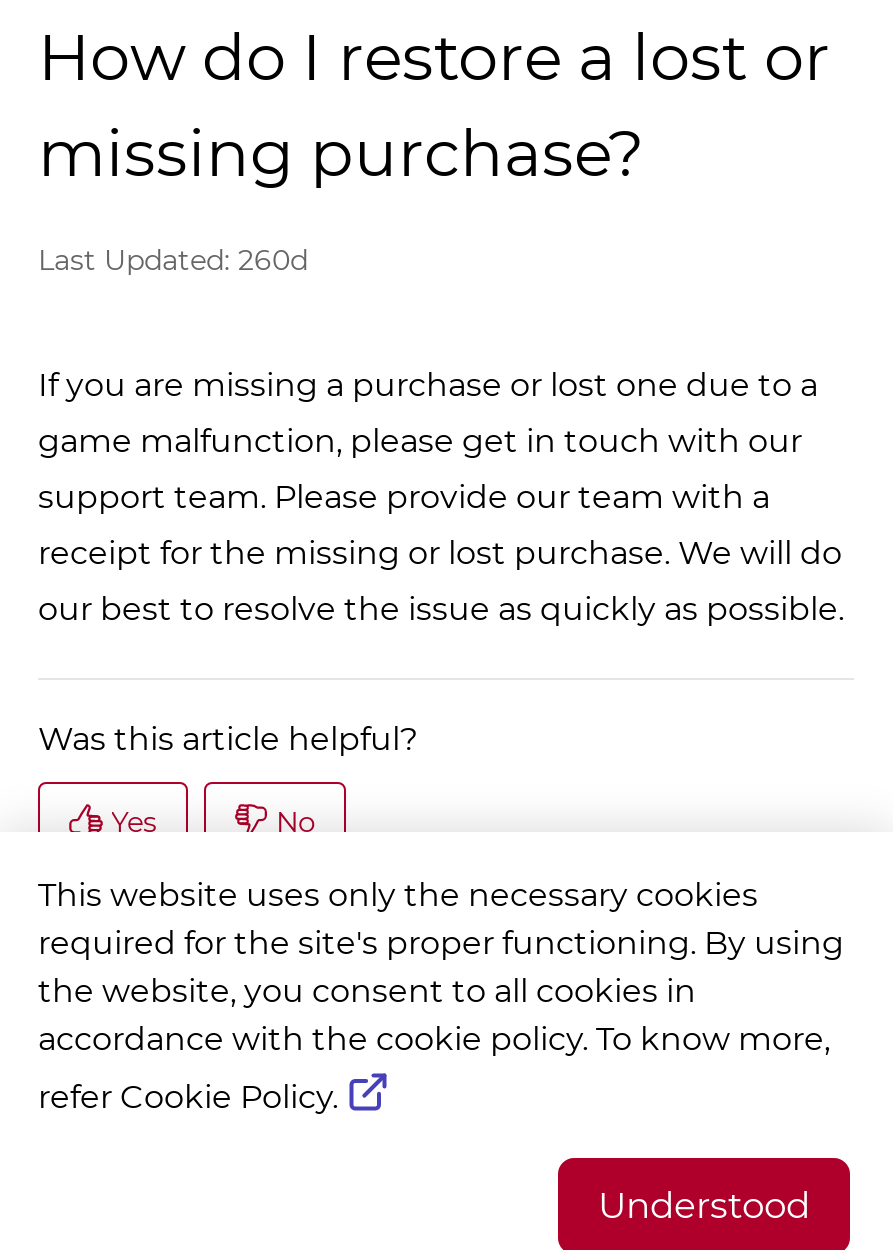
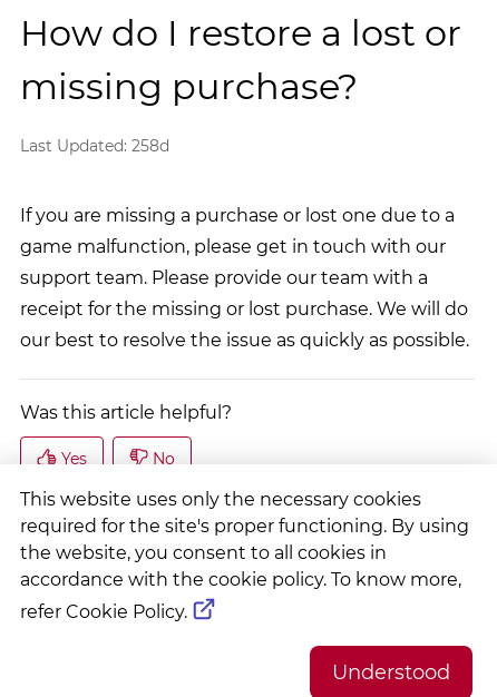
[38,242,308,278] Last Updated: 260d -> [20,136,169,156] Last Updated: 258d

